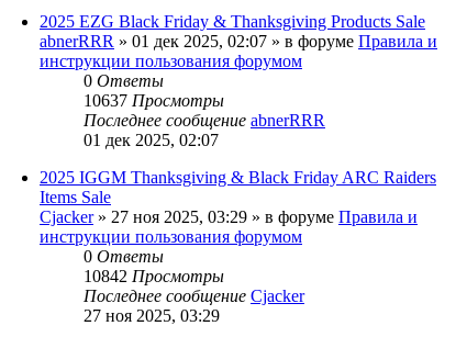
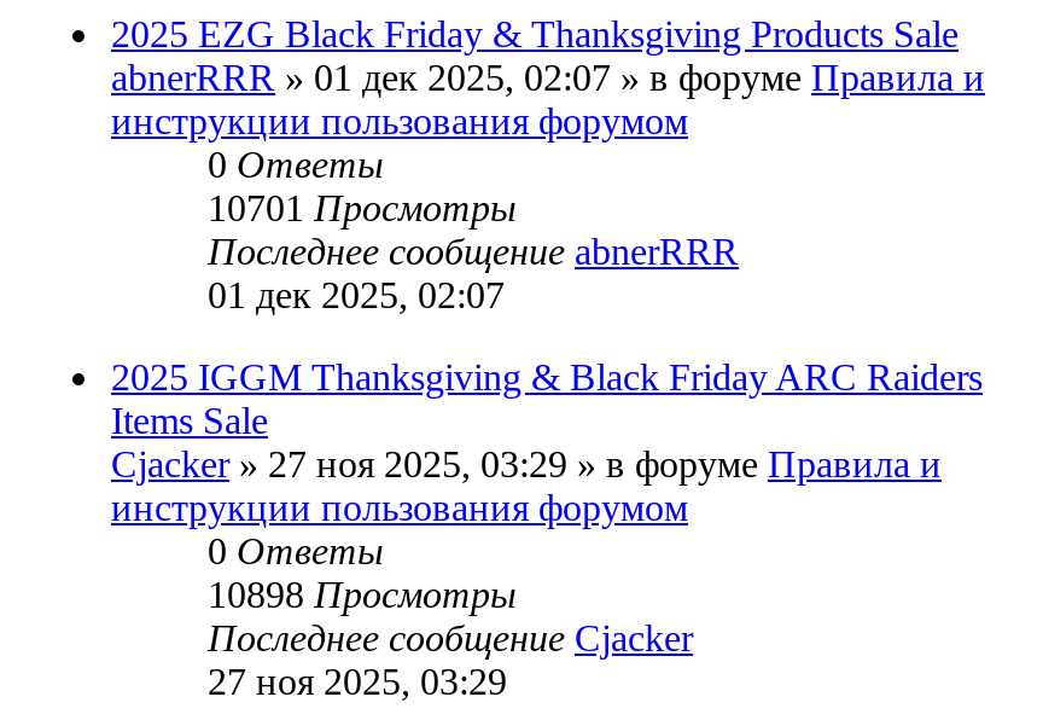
[84,91,224,110] 10637 Просмотры -> [208,188,517,229] 10701 Просмотры
[84,267,224,286] 10842 Просмотры -> [208,575,517,616] 10898 Просмотры

